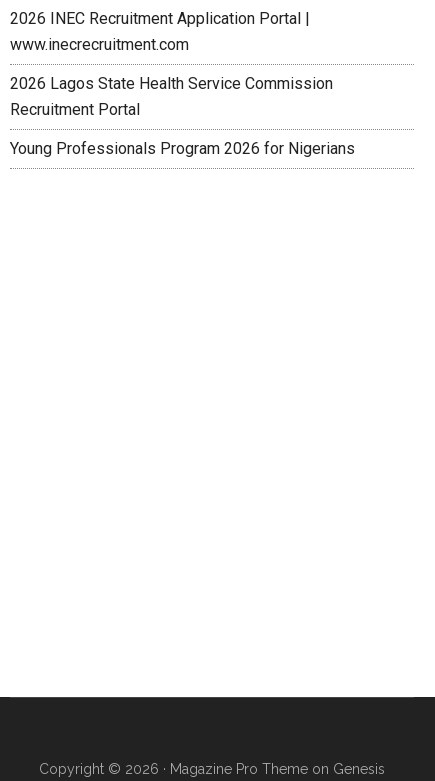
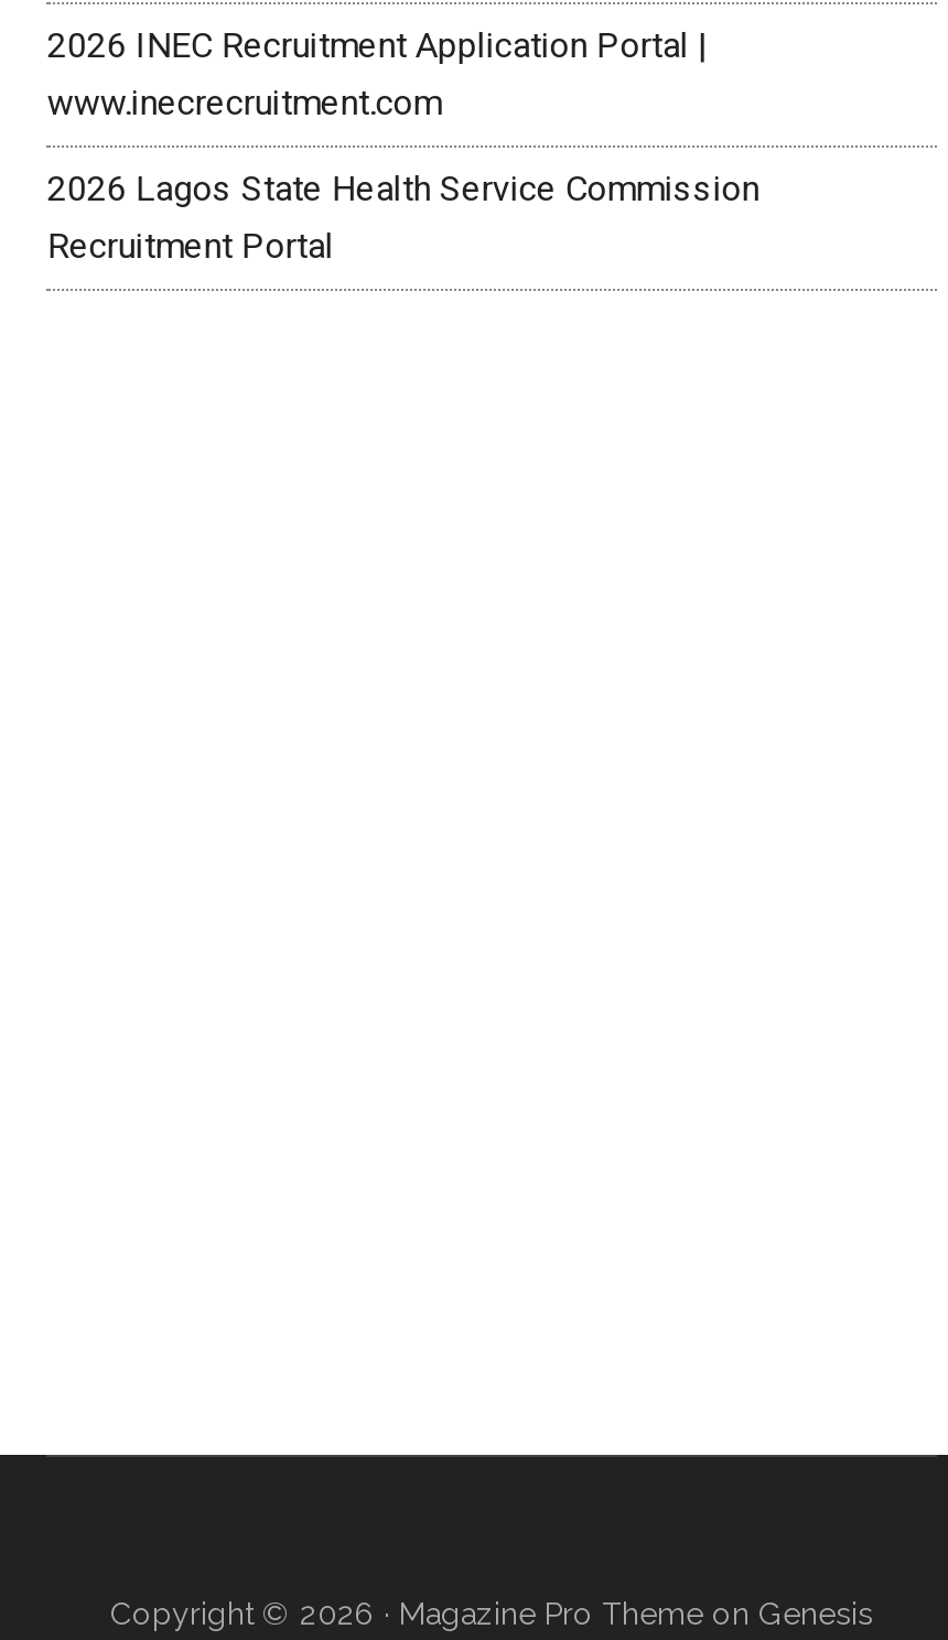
[10,139,355,158] Young Professionals Program 2026 for Nigerians -> none

